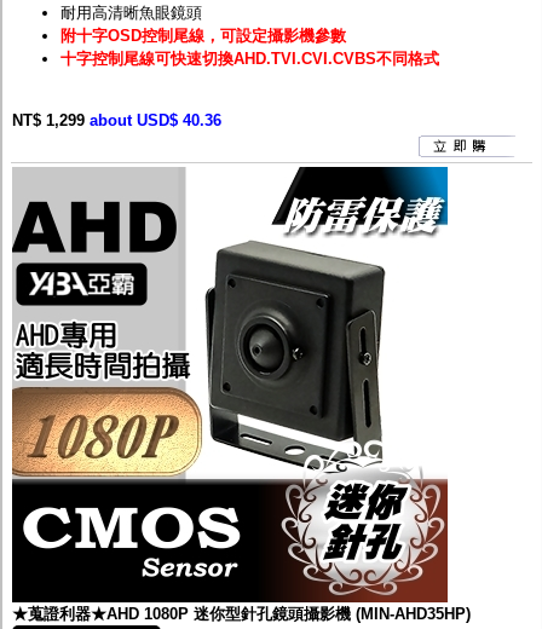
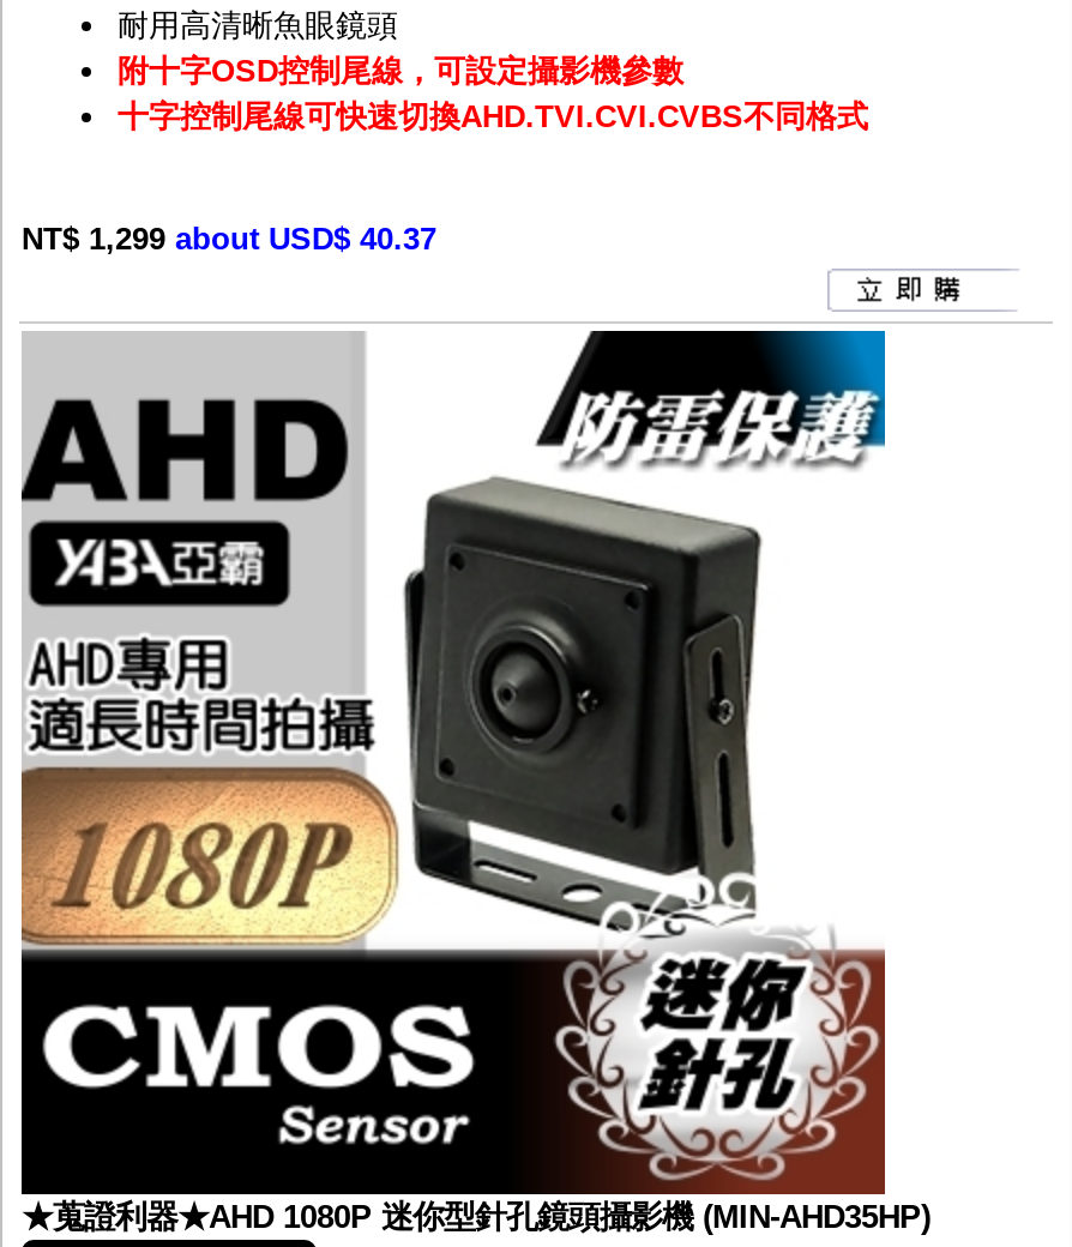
[12,111,221,129] NT$ 1,299 about USD$ 40.36 -> [22,221,436,257] NT$ 1,299 about USD$ 40.37

